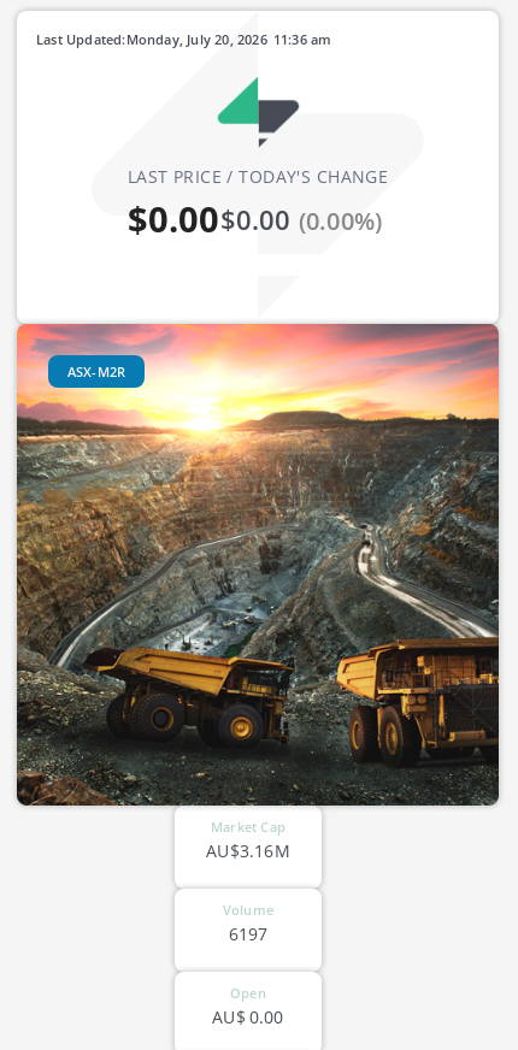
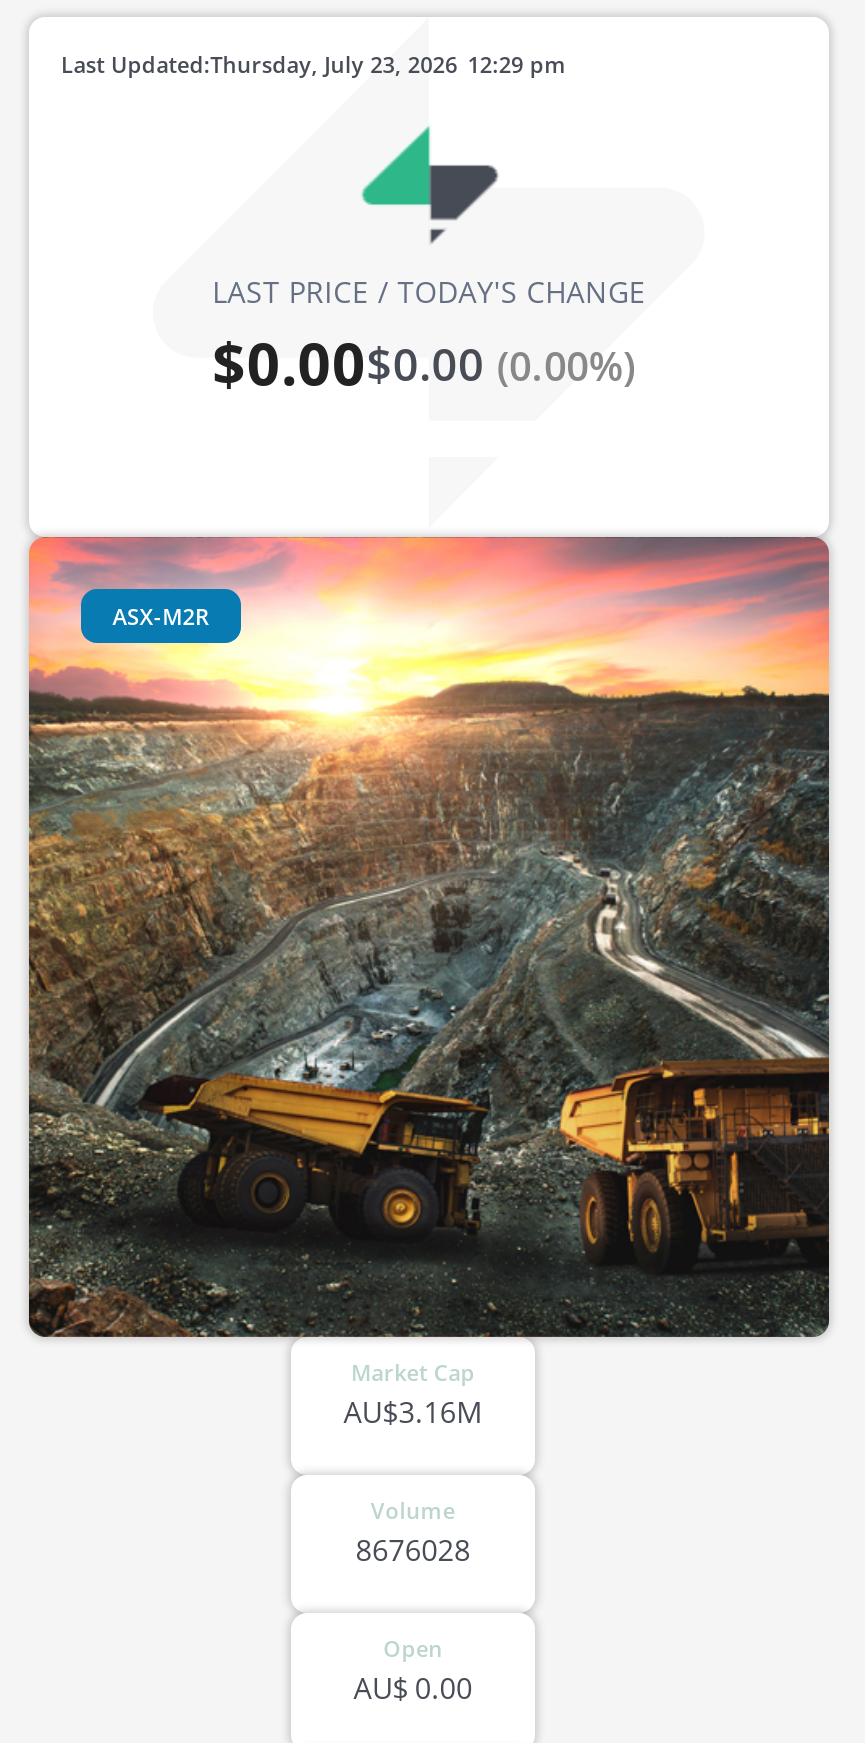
[126,30,332,48] 11:36 am | Monday, July 20, 2026 -> [210,49,567,79] 12:29 pm | Thursday, July 23, 2026
[228,922,268,945] 6197 -> [356,1531,470,1569] 8676028

